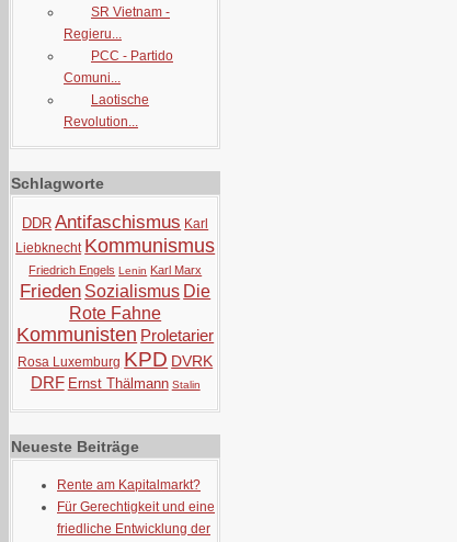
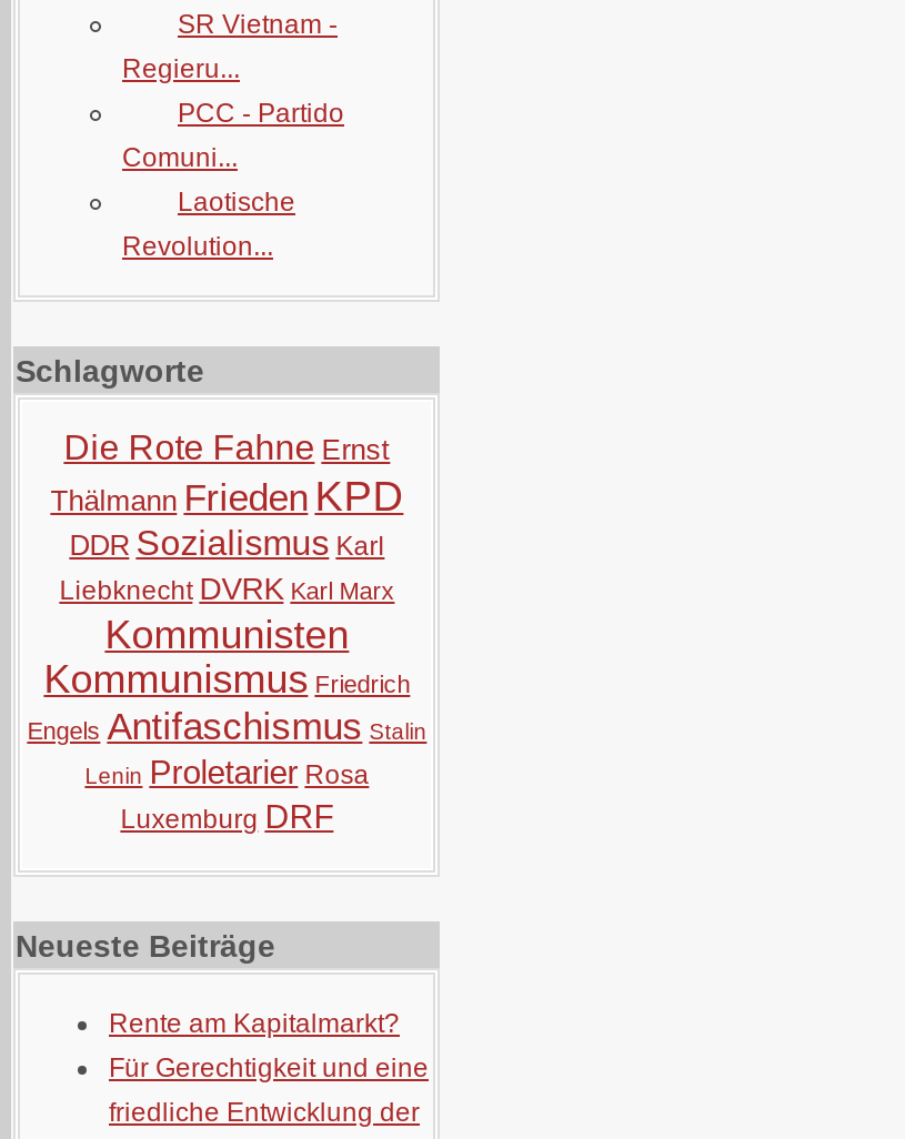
[16,212,215,392] DDR Antifaschismus Karl | Liebknecht Kommunismus | Friedrich Engels Lenin Karl Marx | Frieden Sozialismus Die | Rote Fahne | Kommunisten Proletarier | Rosa Luxemburg KPD DVRK | DRF Ernst Thälmann Stalin -> [27,429,427,835] Die Rote Fahne Ernst | Thälmann Frieden KPD | DDR Sozialismus Karl | Liebknecht DVRK Karl Marx | Kommunisten | Kommunismus Friedrich | Engels Antifaschismus Stalin | Lenin Proletarier Rosa | Luxemburg DRF

